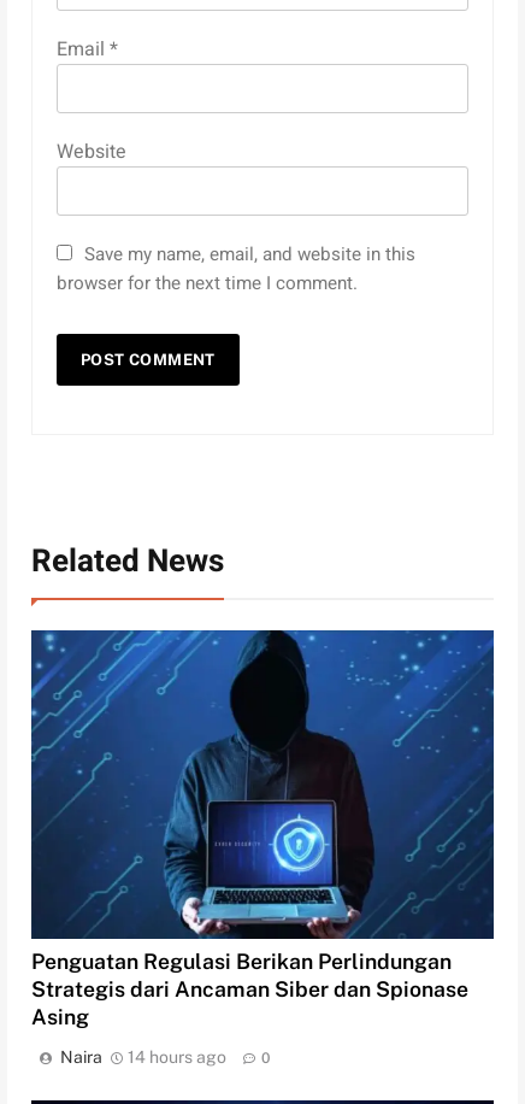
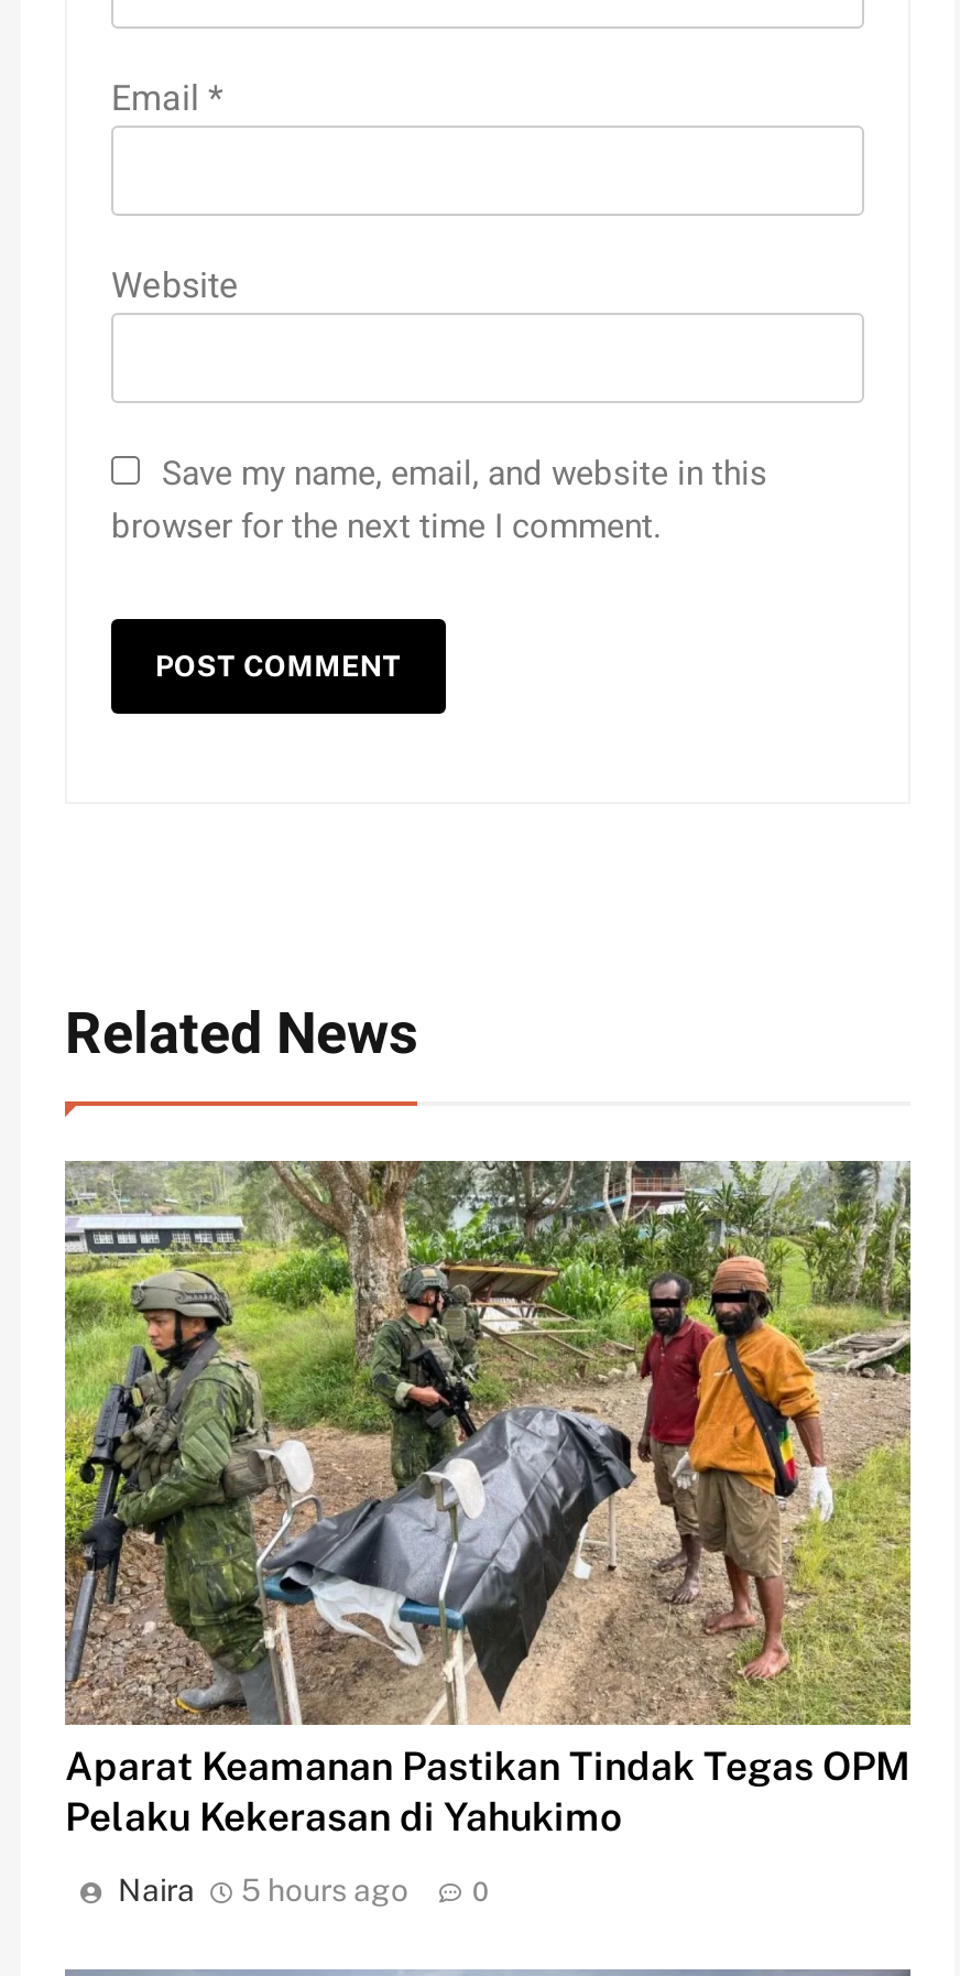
[30,629,495,1029] [image] | Penguatan Regulasi Berikan Perlindungan | Strategis dari Ancaman Siber dan Spionase | Asing -> [63,1159,913,1839] [image] | Aparat Keamanan Pastikan Tindak Tegas OPM | Pelaku Kekerasan di Yahukimo
[60,1047,226,1066] Naira 14 hours ago -> [118,1872,408,1907] Naira 5 hours ago

